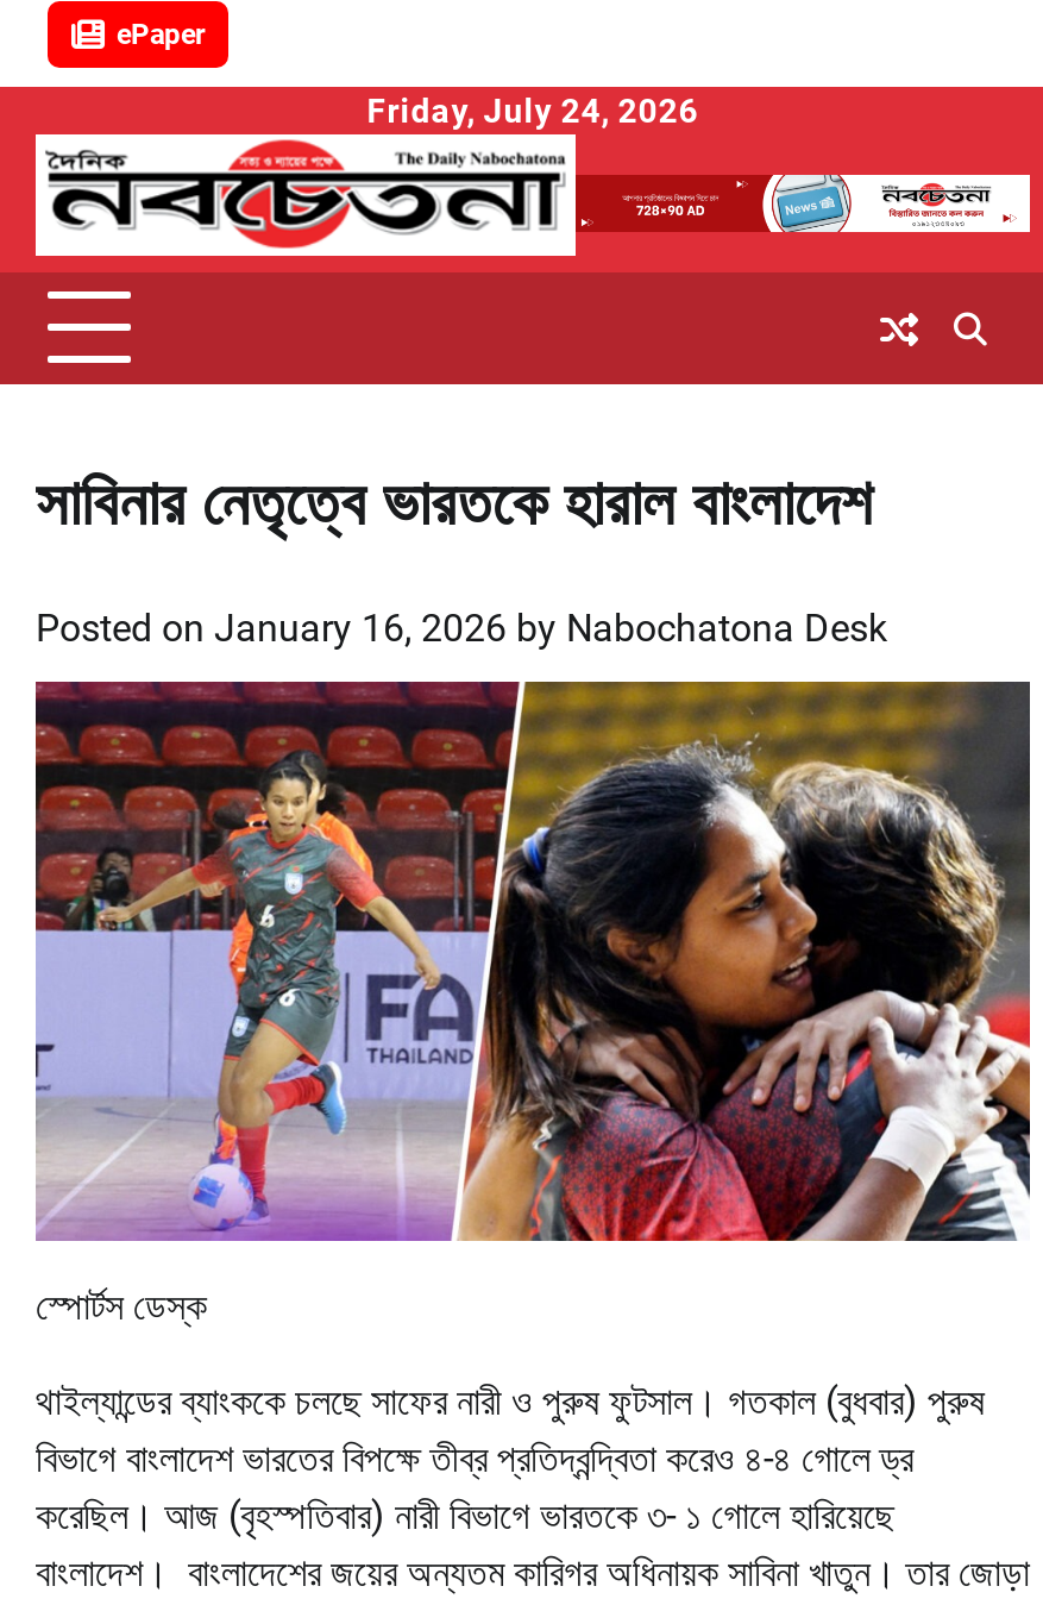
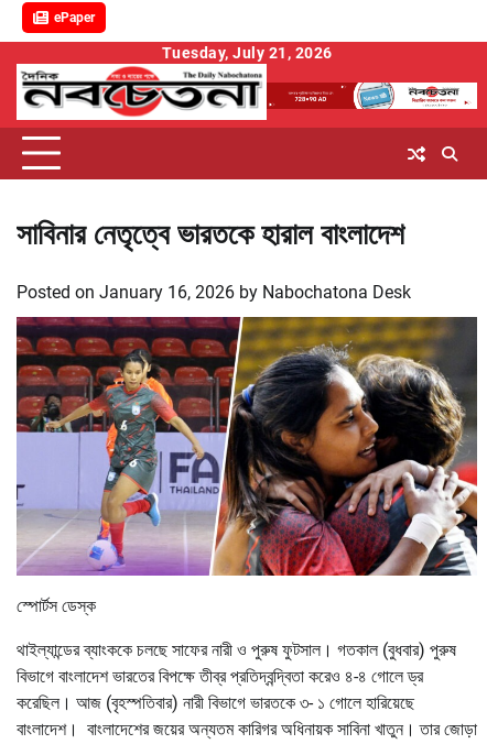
[367,92,699,130] Friday, July 24, 2026 -> [161,44,332,62] Tuesday, July 21, 2026

